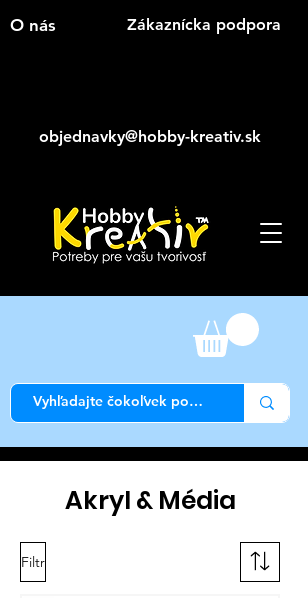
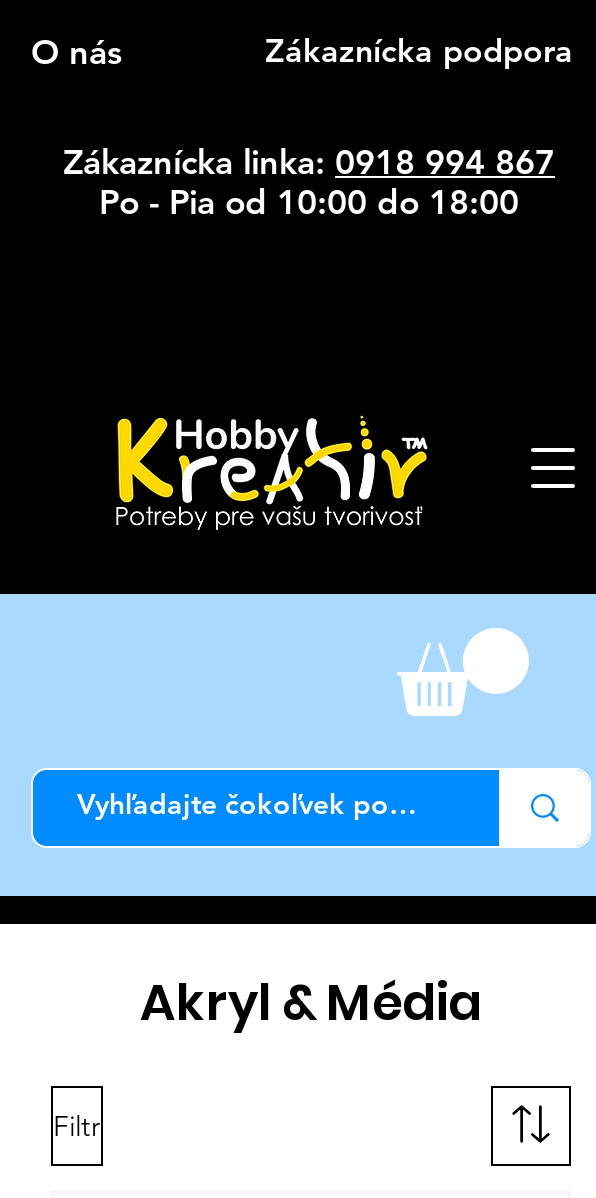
[39,127,261,146] objednavky@hobby-kreativ.sk -> [63,142,555,222] Zákaznícka linka: 0918 994 867 | Po - Pia od 10:00 do 18:00

